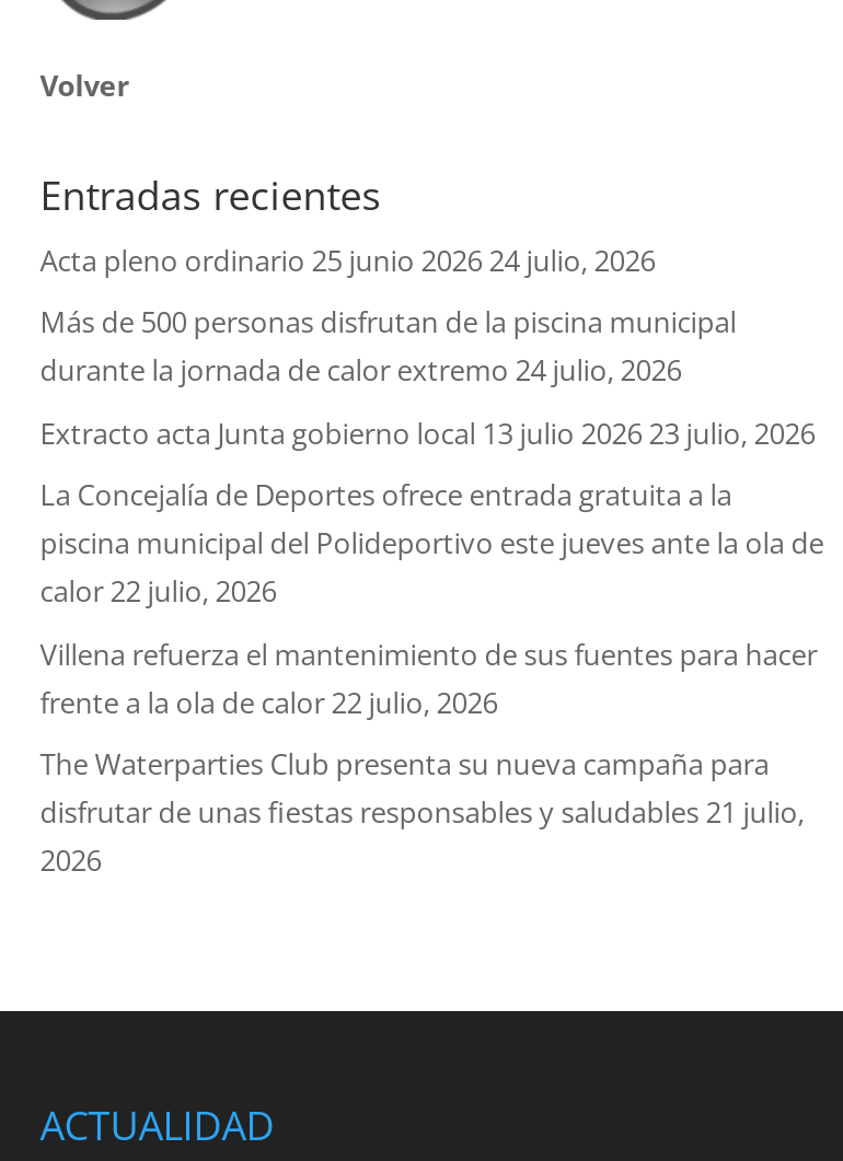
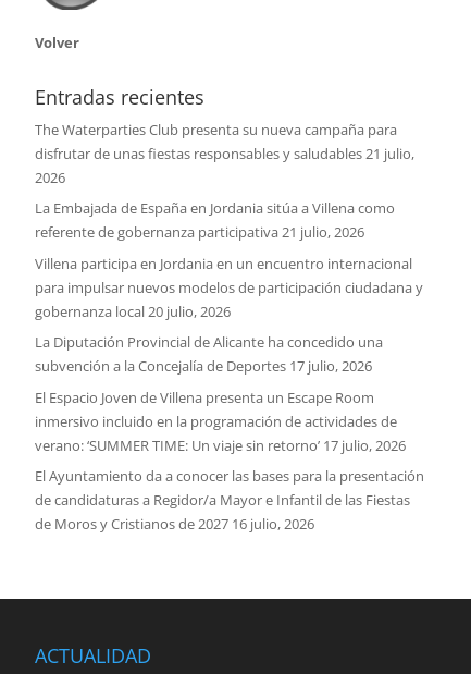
[40,240,824,722] Acta pleno ordinario 25 junio 2026 24 julio, 2026 | Más de 500 personas disfrutan de la piscina municipal | durante la jornada de calor extremo 24 julio, 2026 | Extracto acta Junta gobierno local 13 julio 2026 23 julio, 2026 | La Concejalía de Deportes ofrece entrada gratuita a la | piscina municipal del Polideportivo este jueves ante la ola de | calor 22 julio, 2026 | Villena refuerza el mantenimiento de sus fuentes para hacer | frente a la ola de calor 22 julio, 2026 -> none
moved [40,745,804,880] -> [35,120,414,187]: The Waterparties Club presenta su nueva campaña para | disfrutar de unas fiestas responsables y saludables 21 julio, | 2026
none -> [35,198,424,534] La Embajada de España en Jordania sitúa a Villena como | referente de gobernanza participativa 21 julio, 2026 | Villena participa en Jordania en un encuentro internacional | para impulsar nuevos modelos de participación ciudadana y | gobernanza local 20 julio, 2026 | La Diputación Provincial de Alicante ha concedido una | subvención a la Concejalía de Deportes 17 julio, 2026 | El Espacio Joven de Villena presenta un Escape Room | inmersivo incluido en la programación de actividades de | verano: ‘SUMMER TIME: Un viaje sin retorno’ 17 julio, 2026 | El Ayuntamiento da a conocer las bases para la presentación | de candidaturas a Regidor/a Mayor e Infantil de las Fiestas | de Moros y Cristianos de 2027 16 julio, 2026

